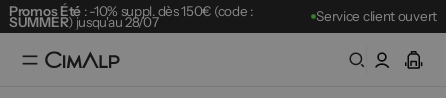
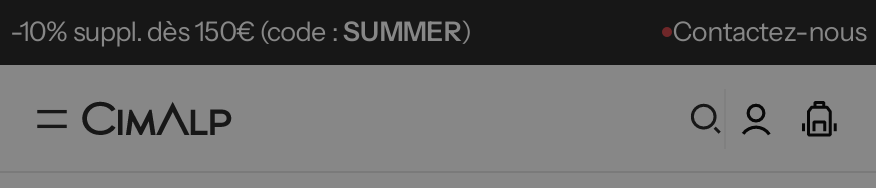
[9,2,253,29] Promos Été: -10% suppl. dès 150€ (code : | SUMMER) jusqu'au 28/07 -> [10,15,470,47] -10% suppl. dès 150€ (code : SUMMER)
[316,8,437,24] Service client ouvert -> [672,15,866,47] Contactez-nous

